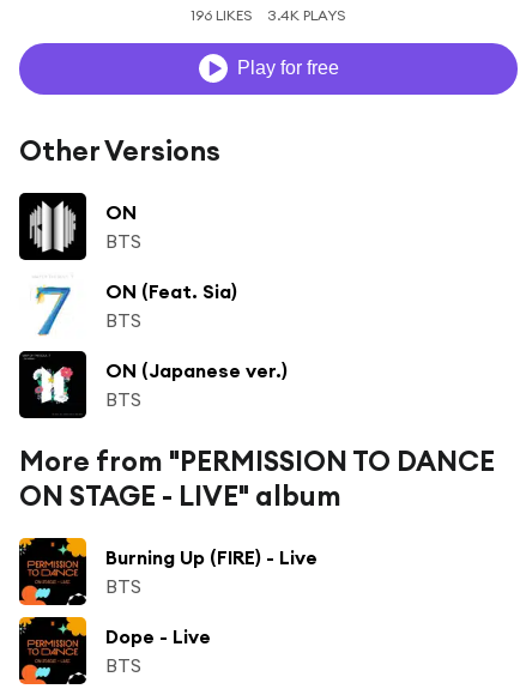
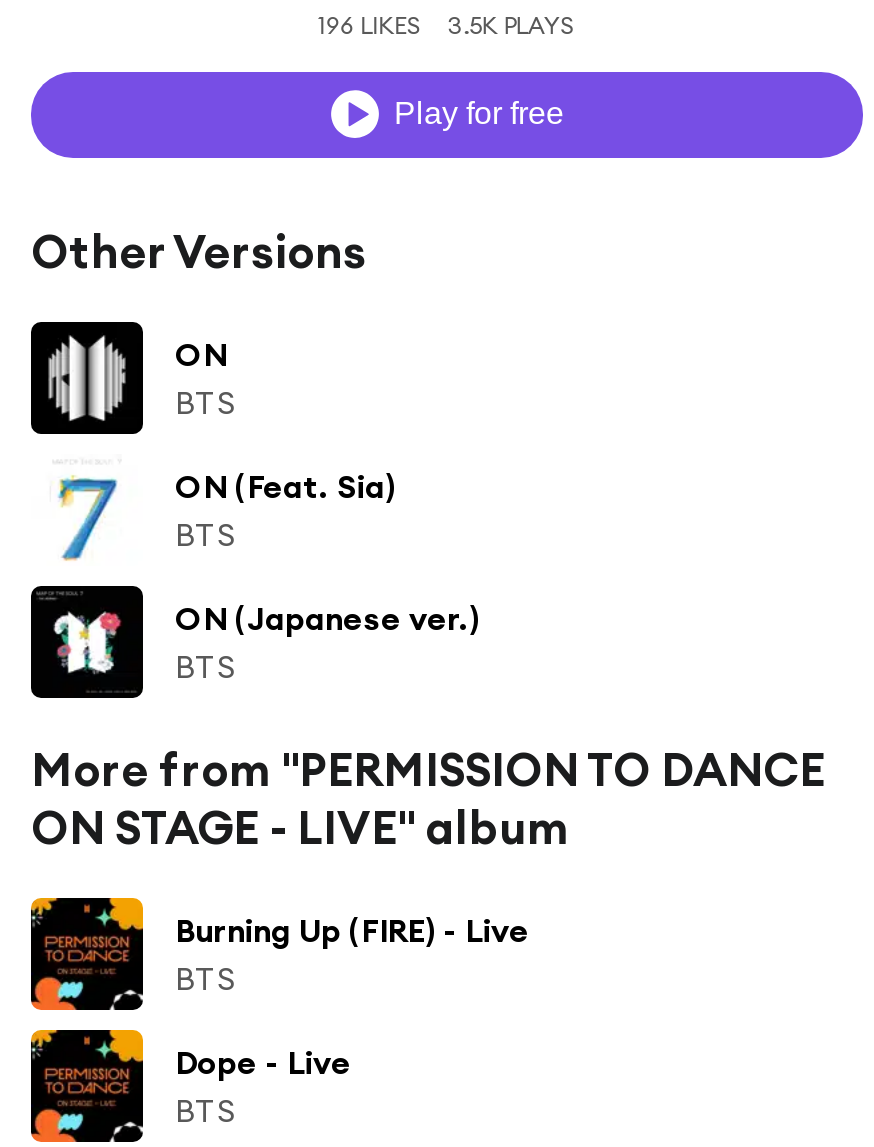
[190,6,347,24] 196 LIKES 3.4K PLAYS -> [318,10,576,40] 196 LIKES 3.5K PLAYS

